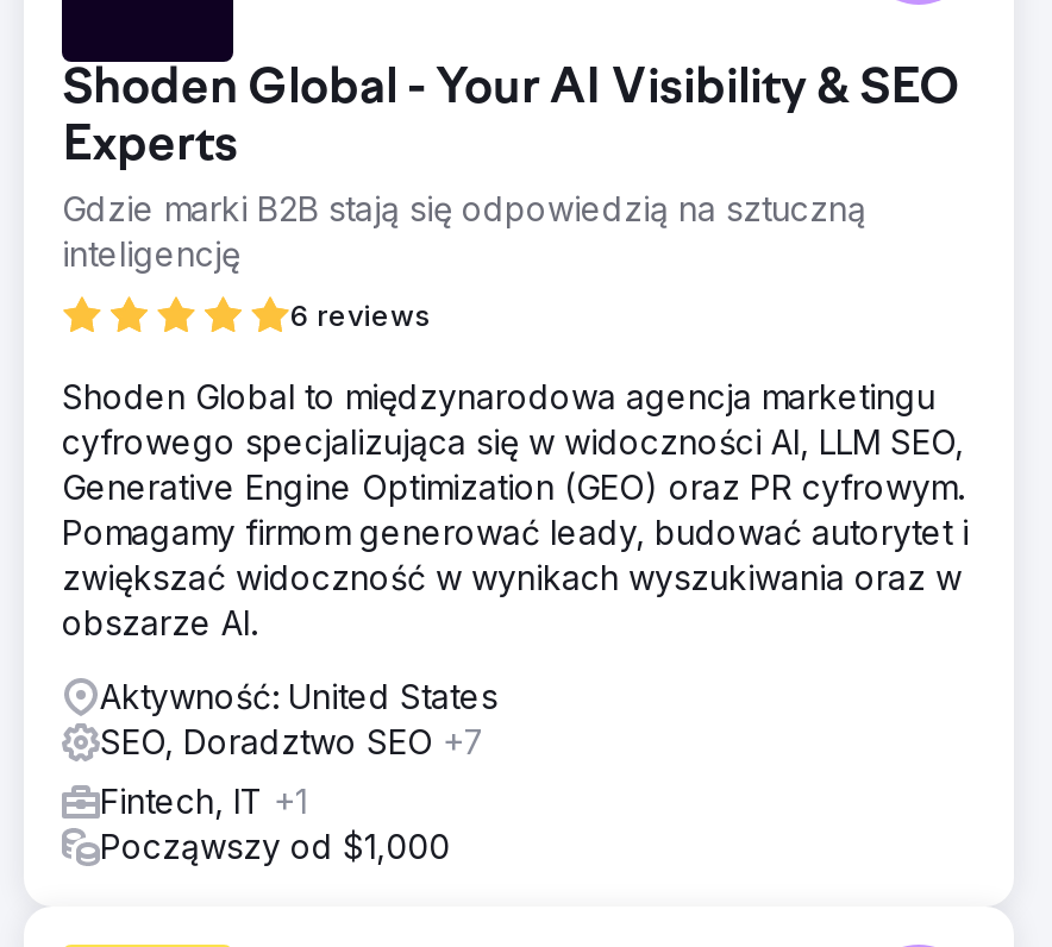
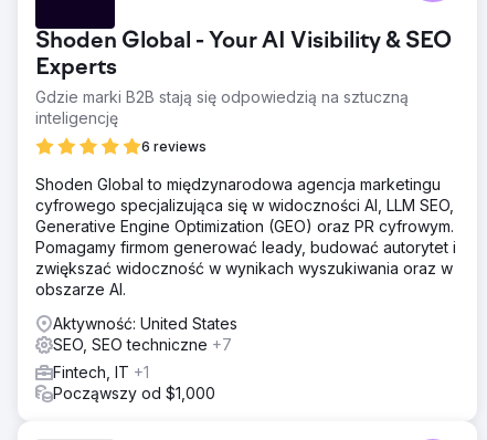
[100,720,486,760] SEO, Doradztwo SEO +7 -> [53,335,232,353] SEO, SEO techniczne +7

